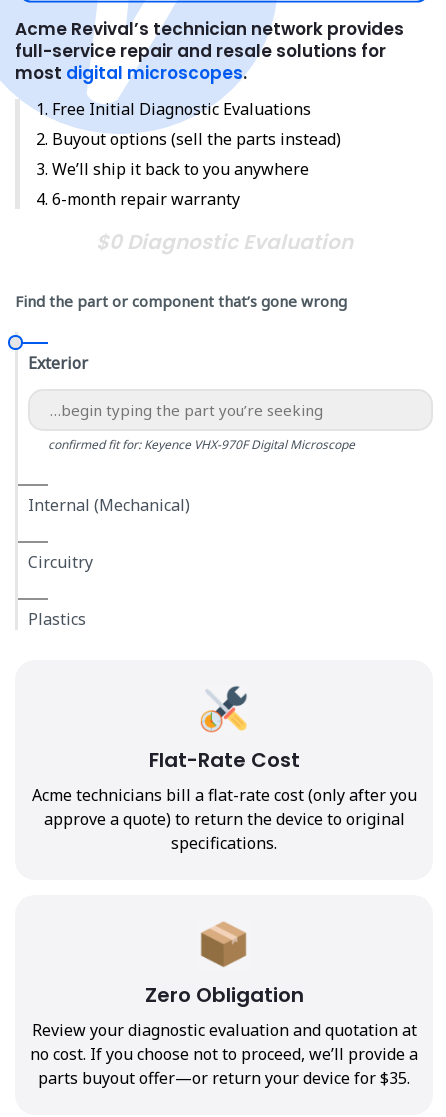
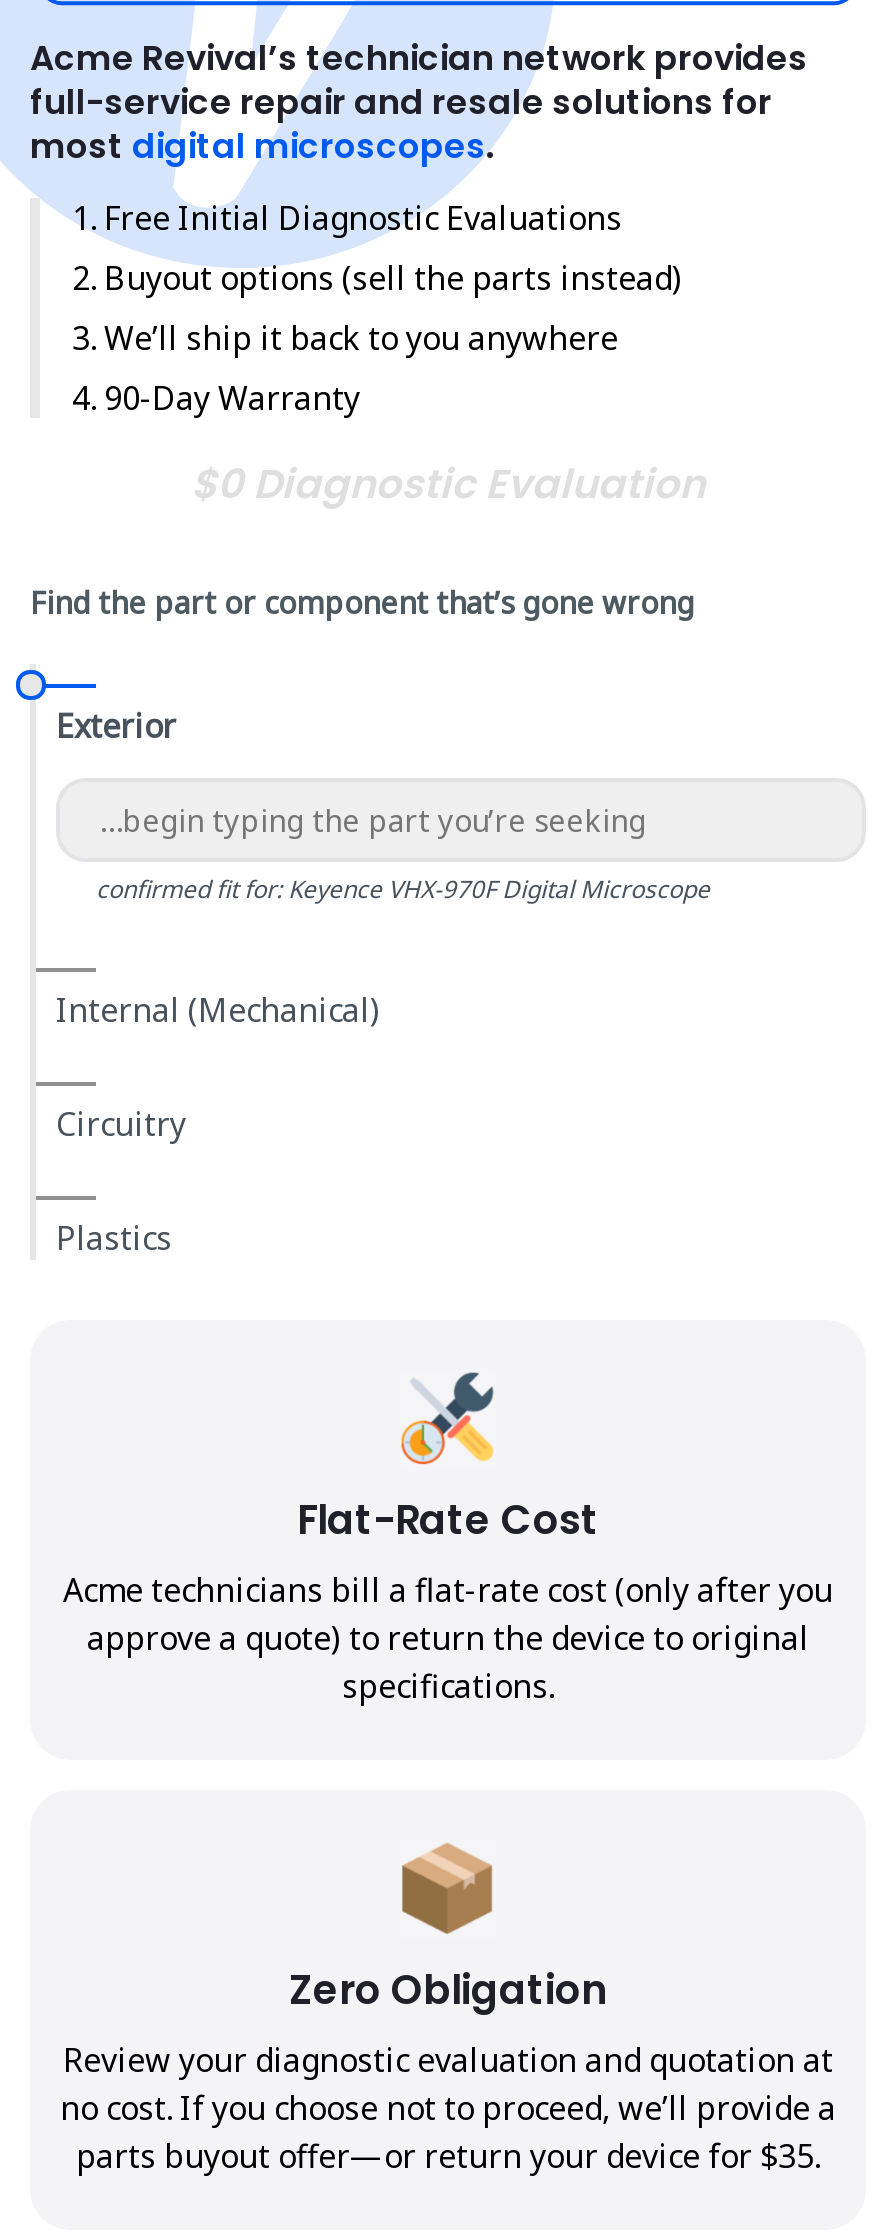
[52,188,240,210] 6-month repair warranty -> [104,376,360,420] 90-Day Warranty

